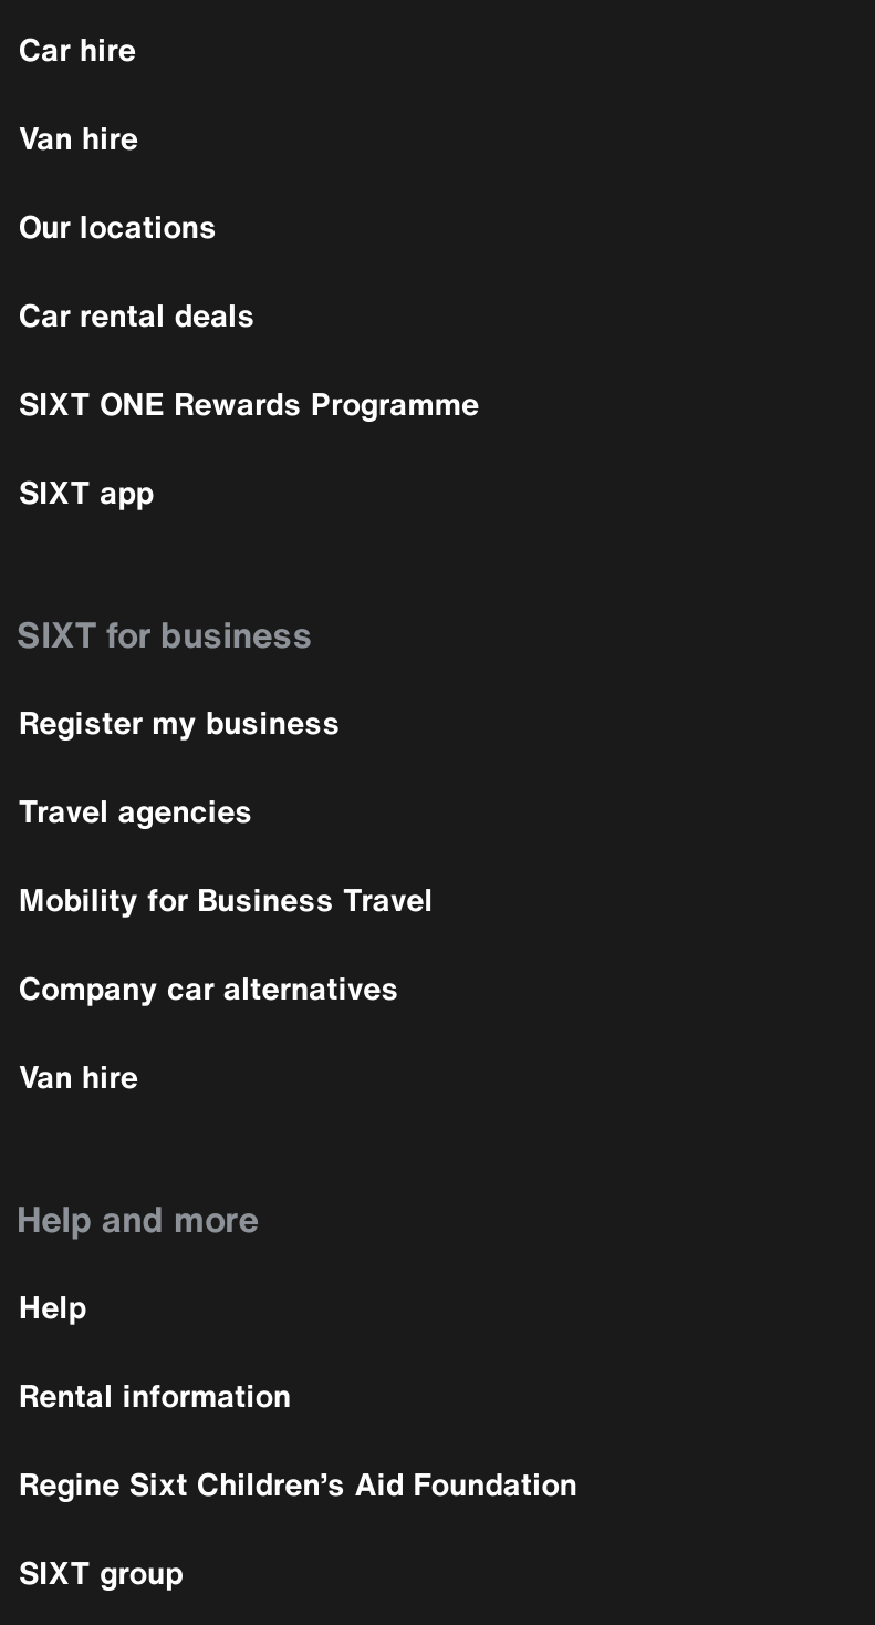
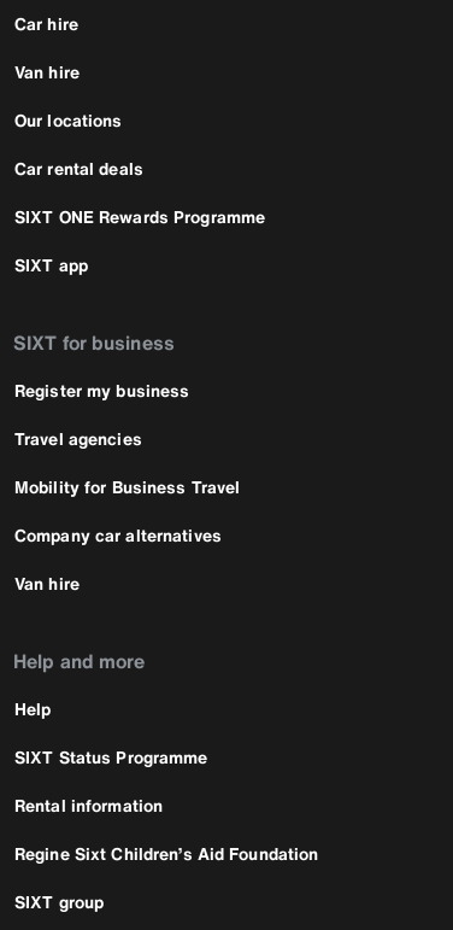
none -> [14,744,208,770] SIXT Status Programme

